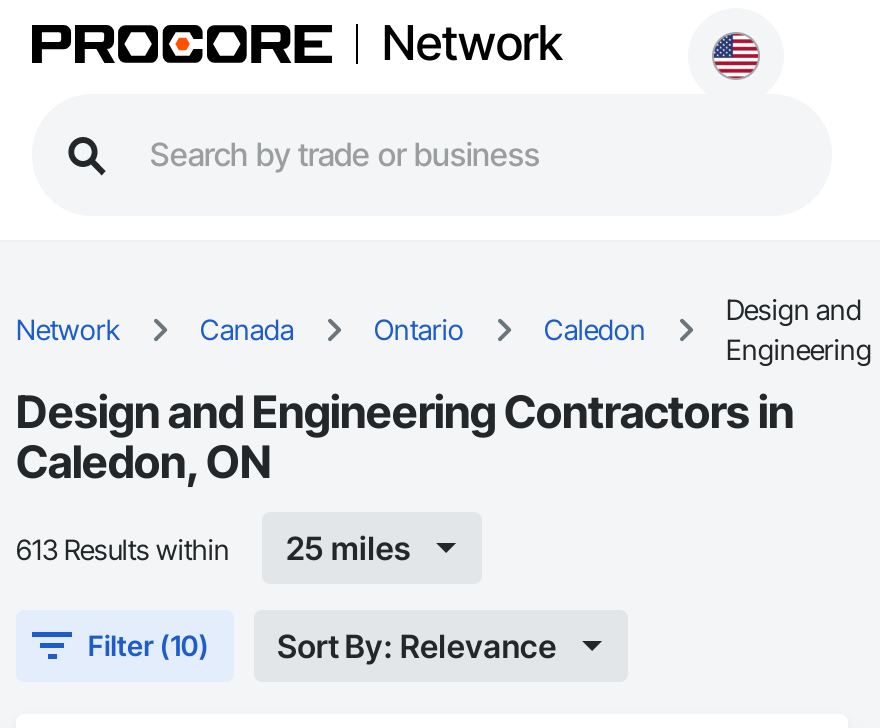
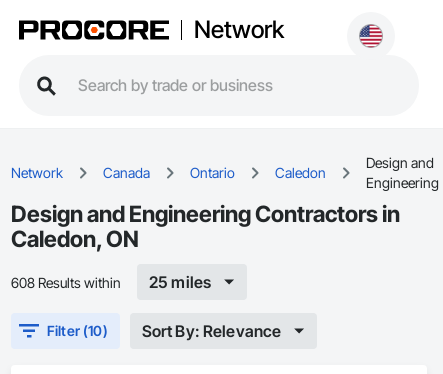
[16,531,230,565] 613 Results within -> [11,273,121,290] 608 Results within

